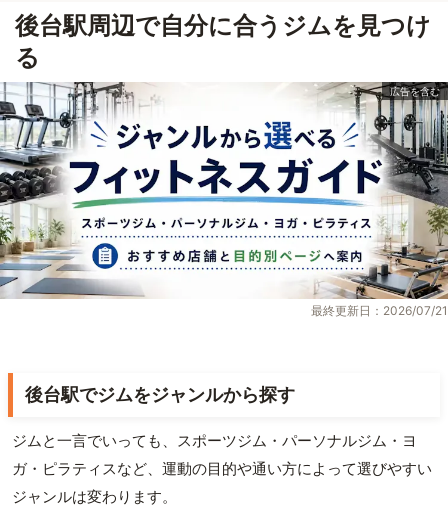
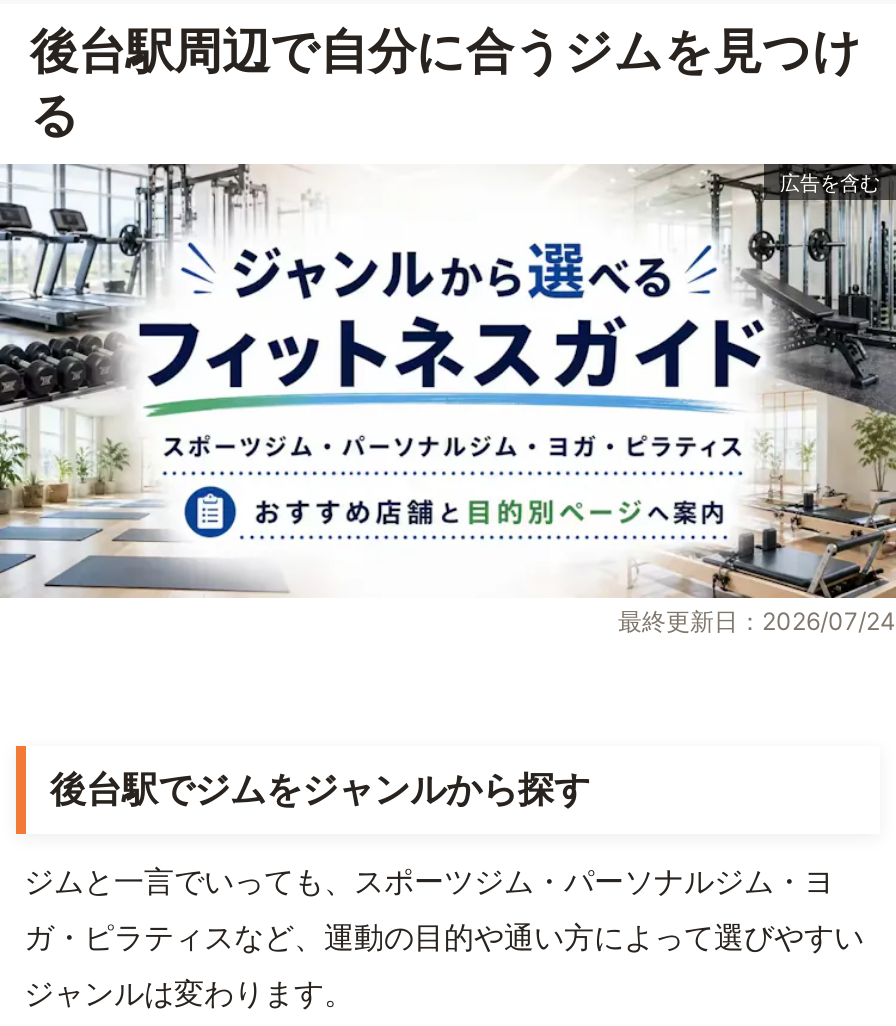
[311,303,448,318] 最終更新日：2026/07/21 -> [618,607,896,637] 最終更新日：2026/07/24

